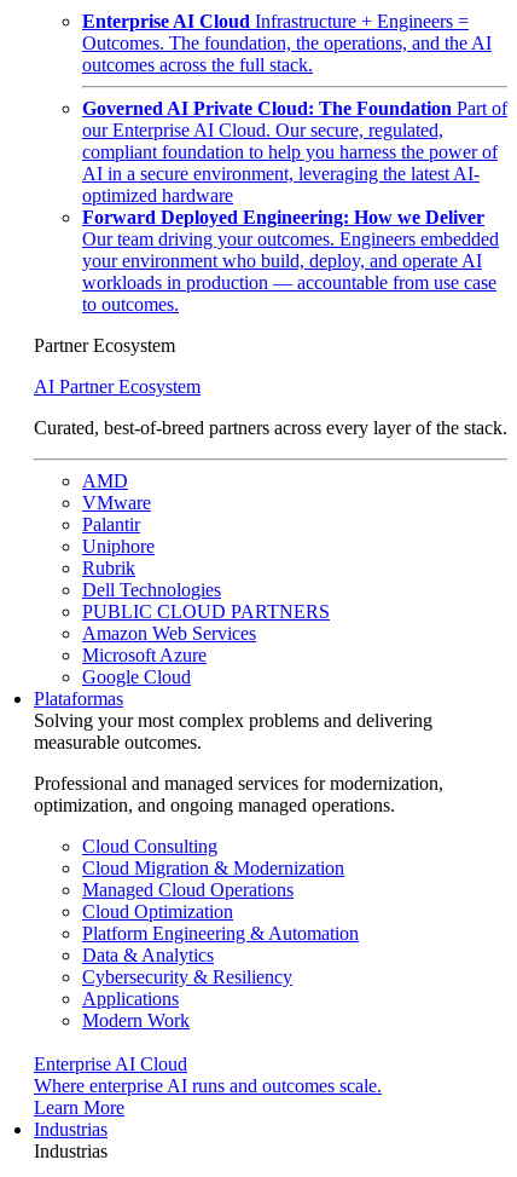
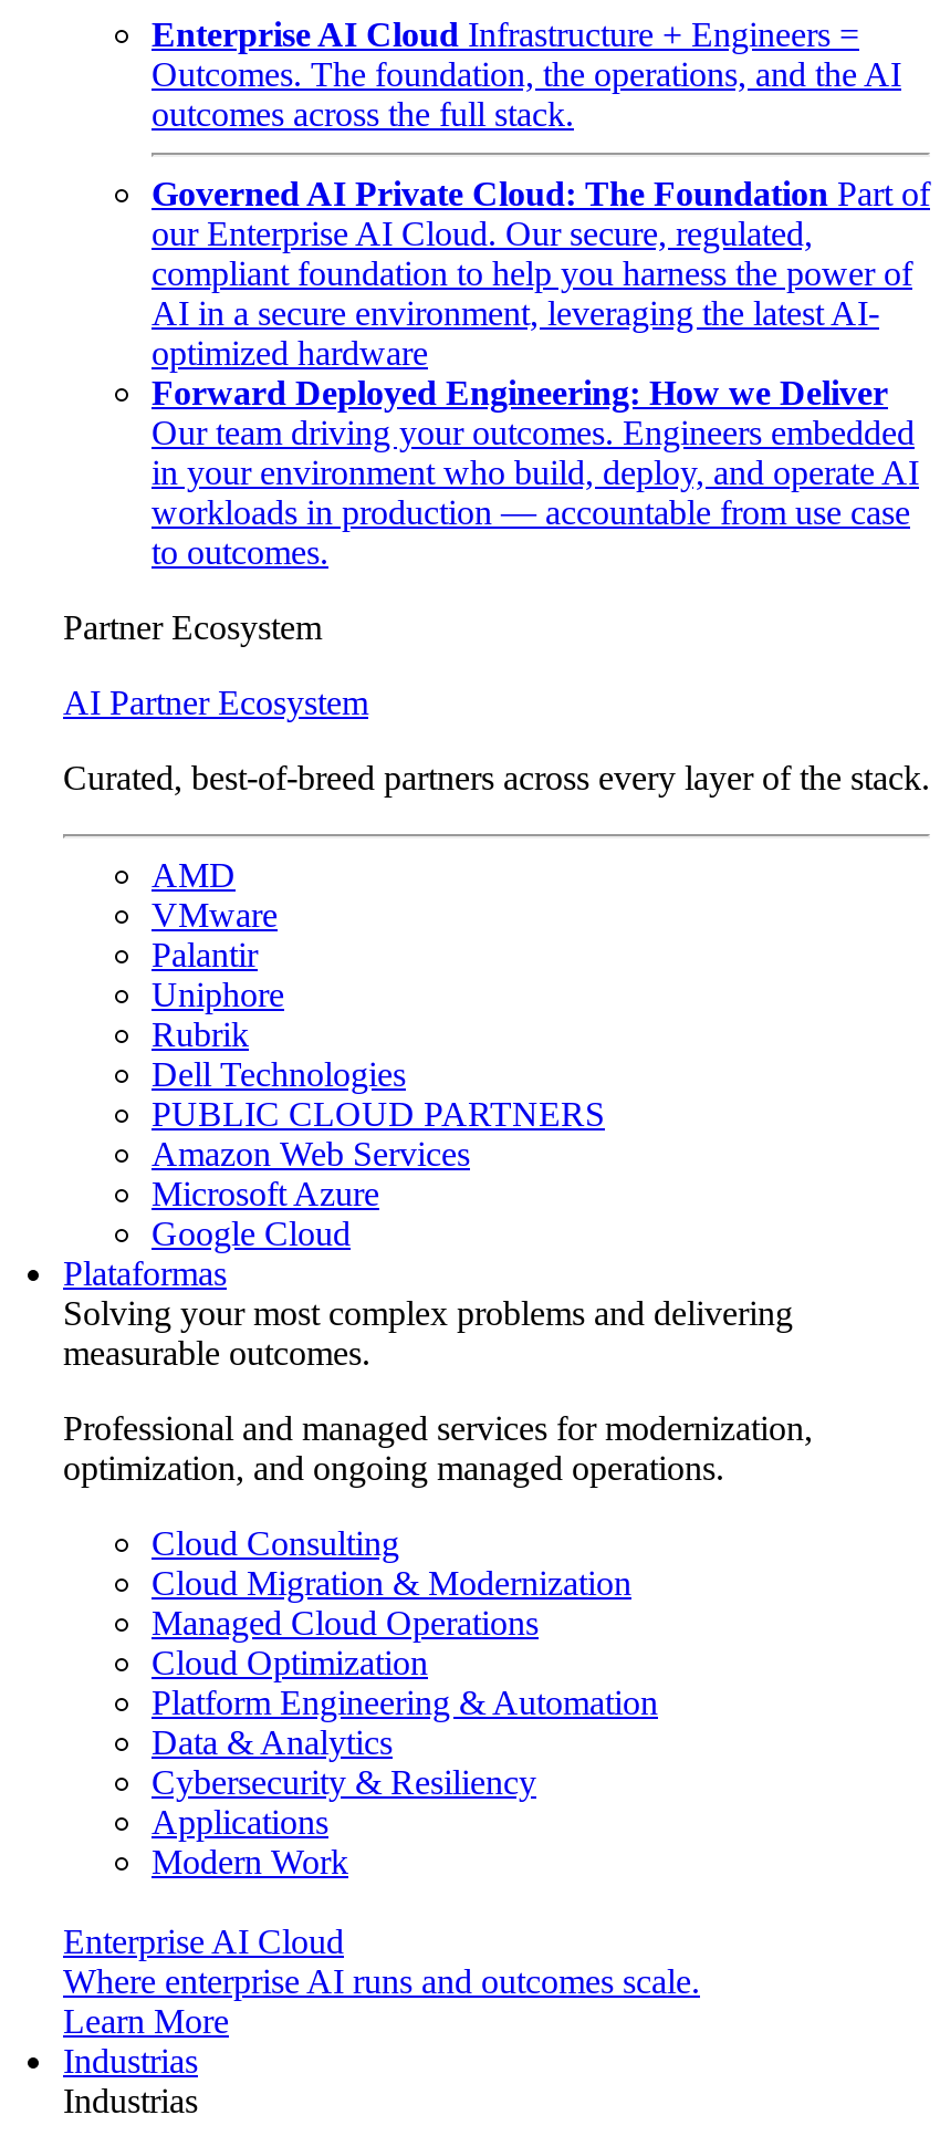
[82,251,482,271] your environment who build, deploy, and operate AI -> [152,454,919,492] in your environment who build, deploy, and operate AI

